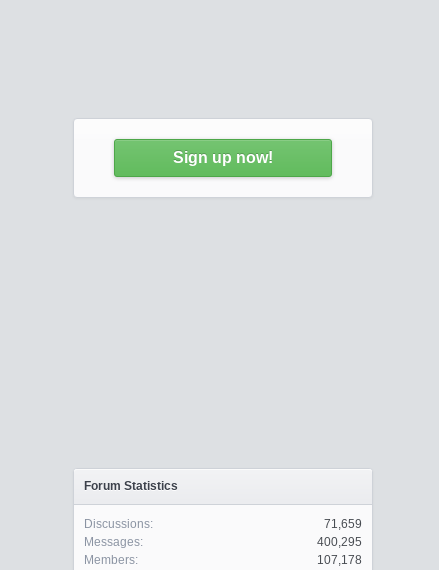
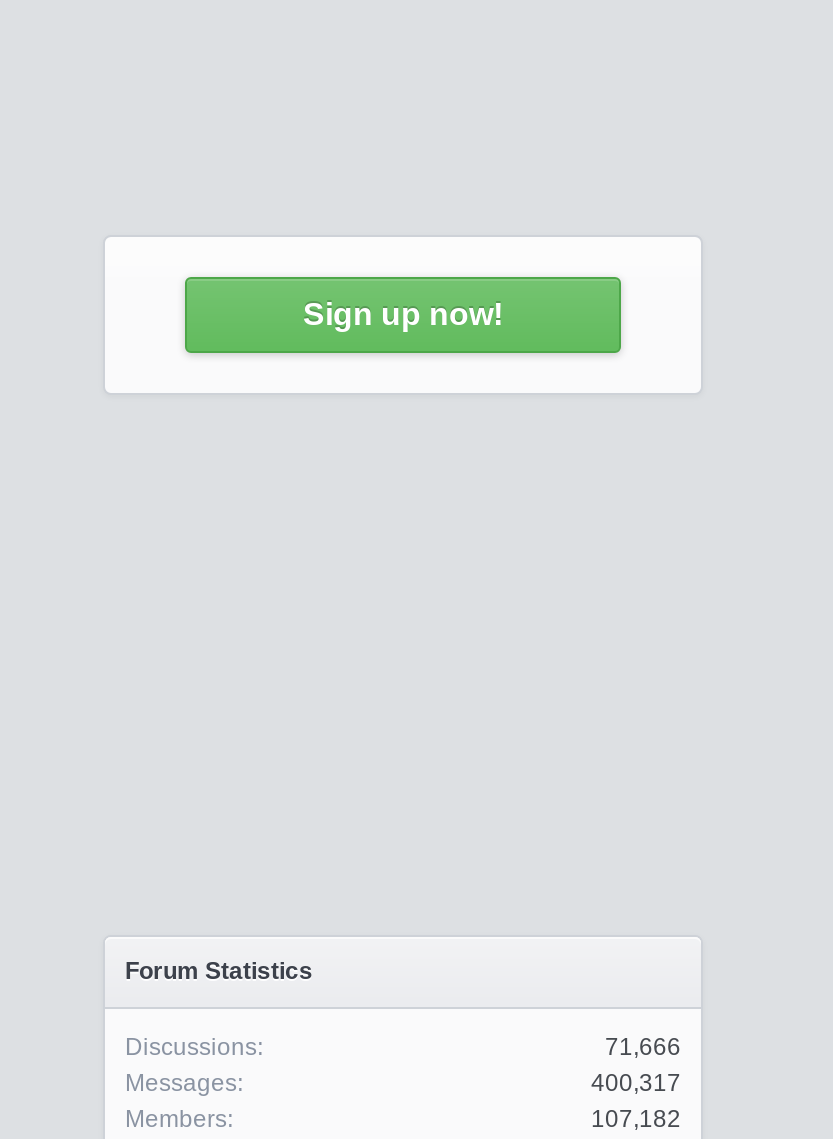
[324,517,362,531] 71,659 -> [605,1033,681,1061] 71,666
[317,535,362,549] 400,295 -> [591,1069,681,1097] 400,317
[317,553,362,567] 107,178 -> [591,1105,681,1133] 107,182

